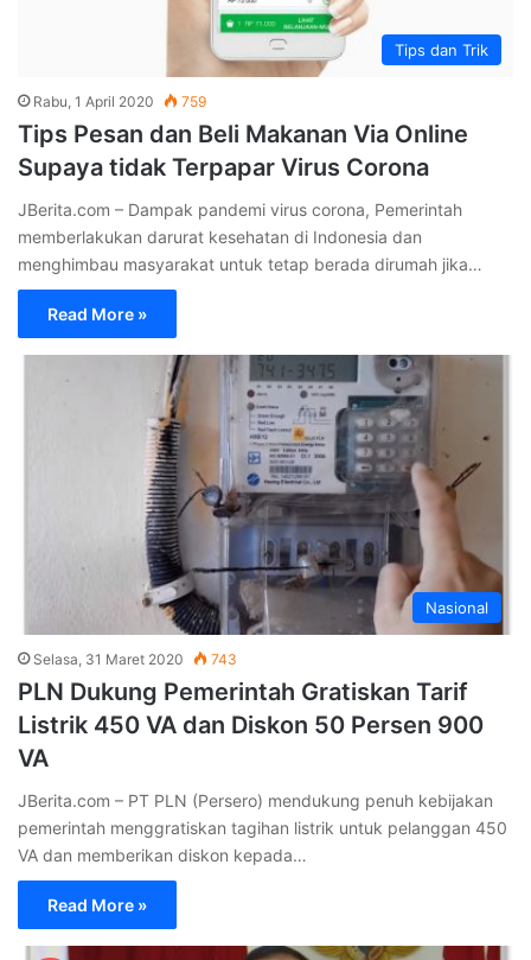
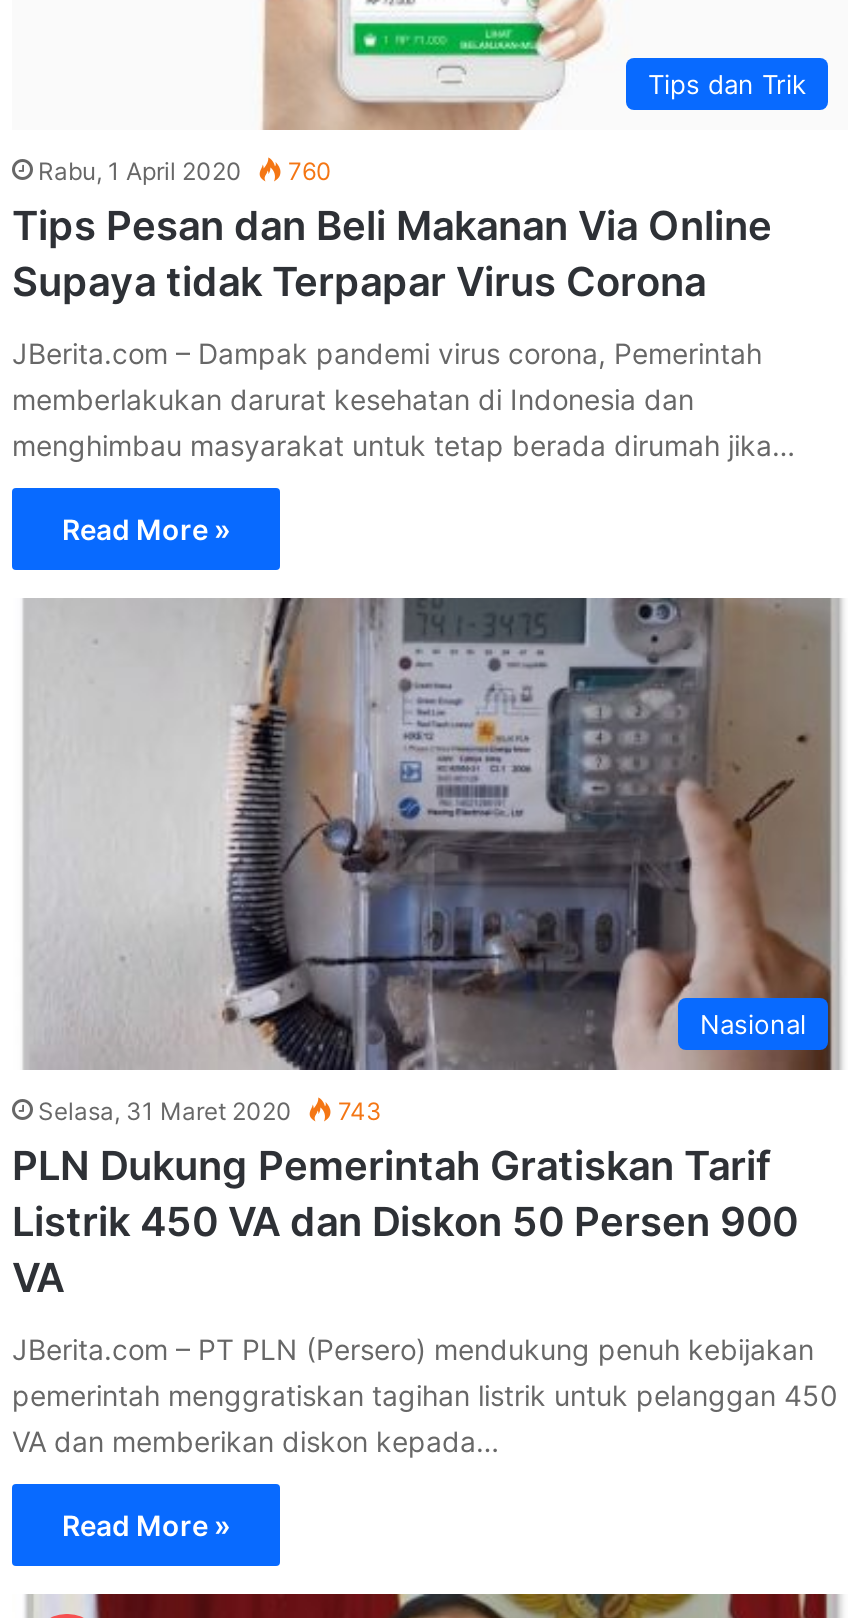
[33,93,206,111] Rabu, 1 April 2020 759 -> [38,157,332,187] Rabu, 1 April 2020 760

